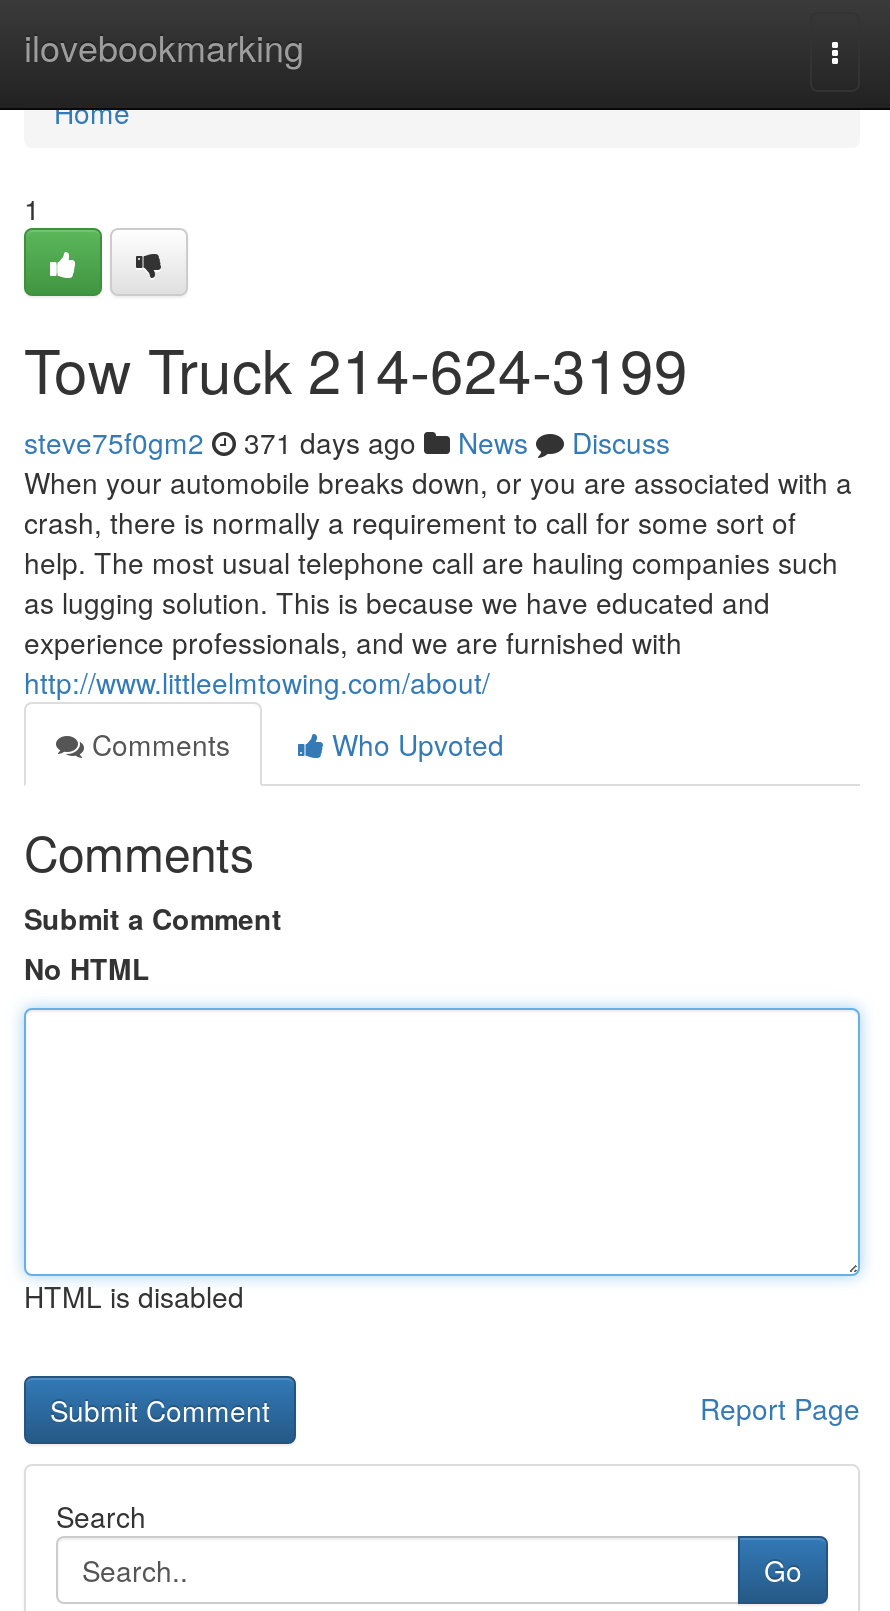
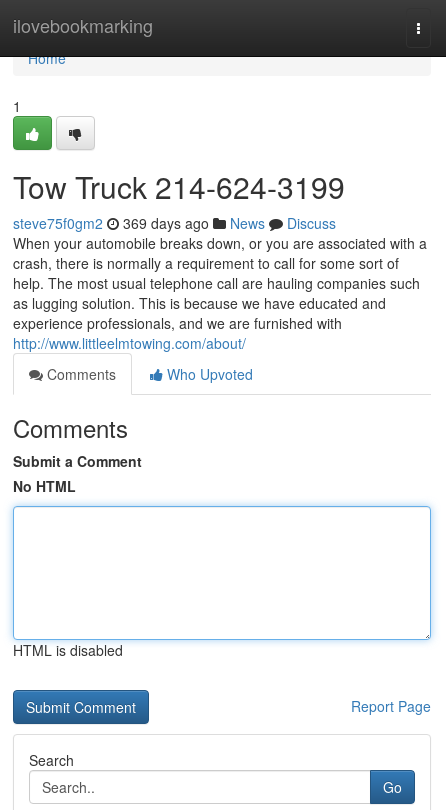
[24,422,670,462] steve75f0gm2 371 days ago News Discuss -> [13,213,336,233] steve75f0gm2 369 days ago News Discuss

